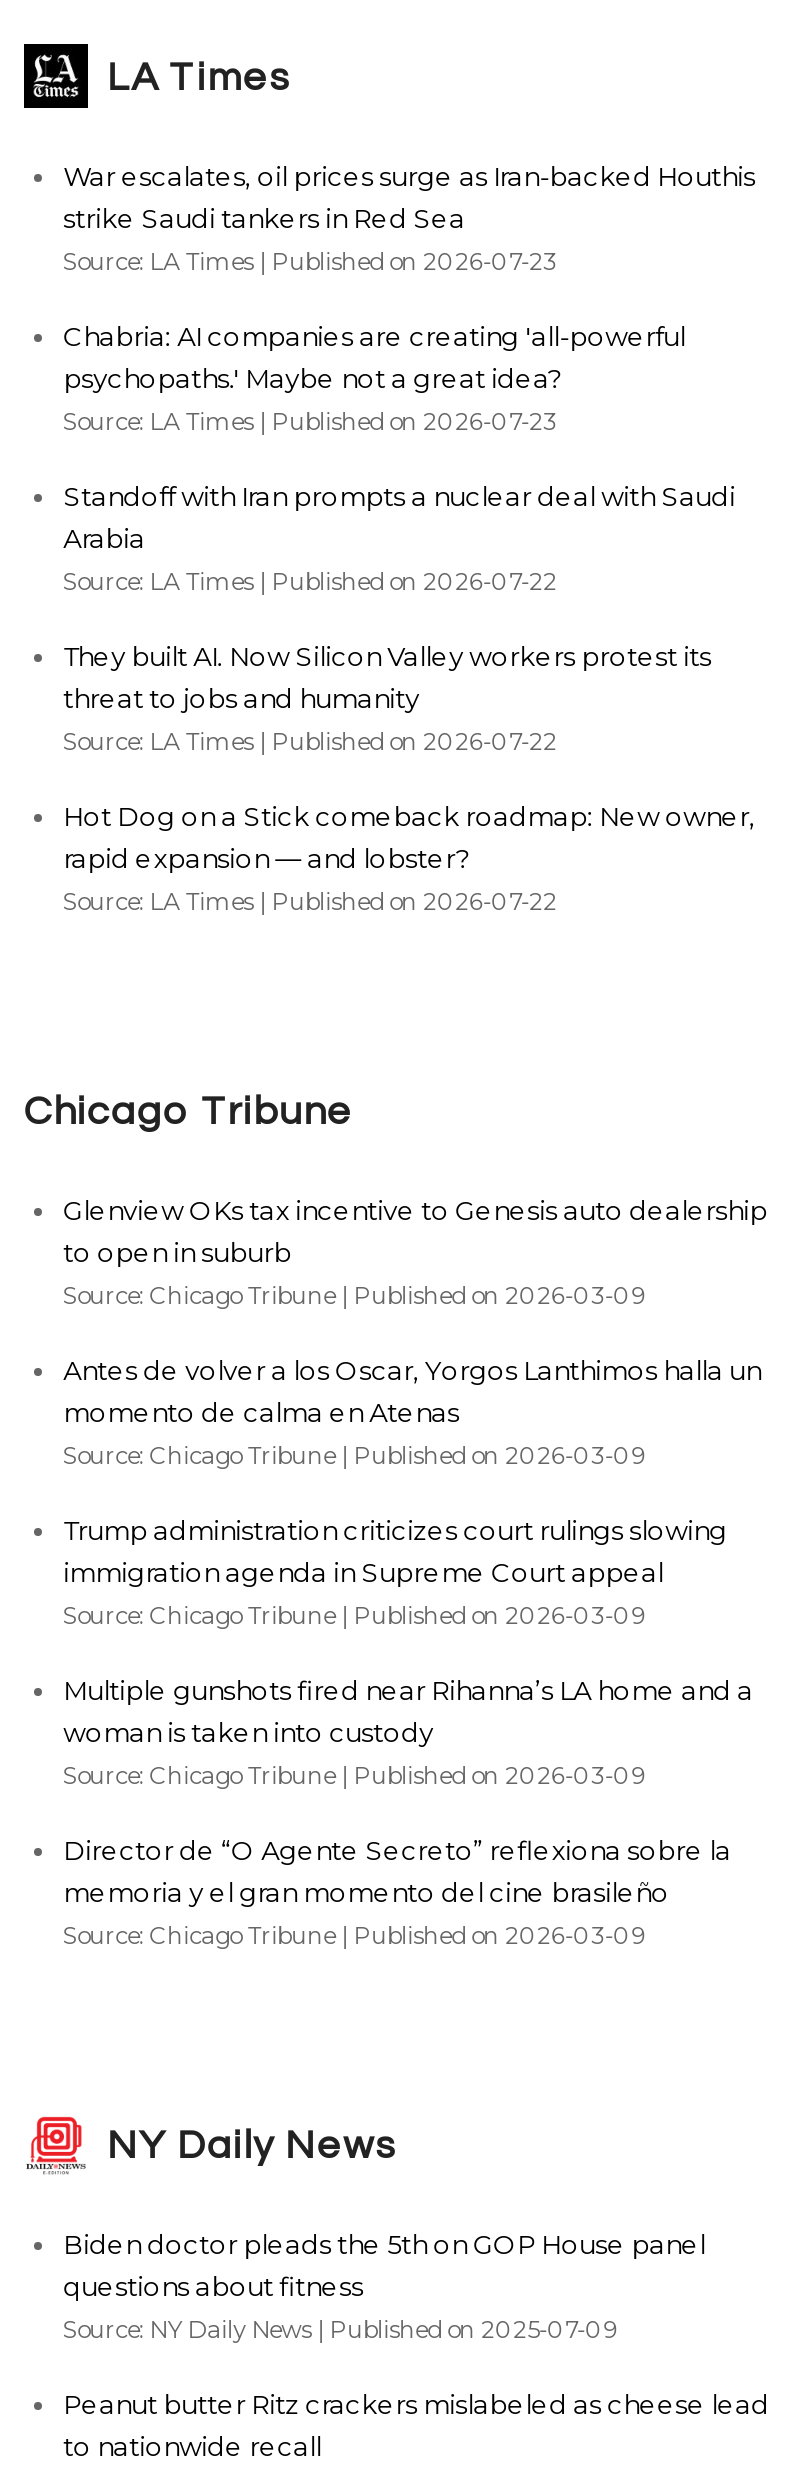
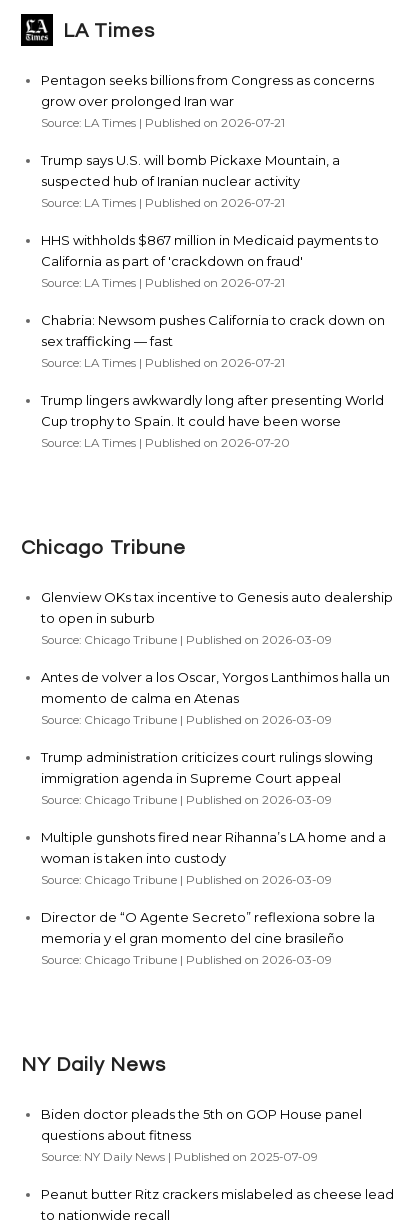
[63,160,755,276] War escalates, oil prices surge as Iran-backed Houthis | strike Saudi tankers in Red Sea | Source: LA Times Published on 2026-07-23 -> [41,72,374,130] Pentagon seeks billions from Congress as concerns | grow over prolonged Iran war | Source: LA Times Published on 2026-07-21
[63,320,685,436] Chabria: AI companies are creating 'all-powerful | psychopaths.' Maybe not a great idea? | Source: LA Times Published on 2026-07-23 -> [41,152,340,210] Trump says U.S. will bomb Pickaxe Mountain, a | suspected hub of Iranian nuclear activity | Source: LA Times Published on 2026-07-21
[63,480,735,596] Standoff with Iran prompts a nuclear deal with Saudi | Arabia | Source: LA Times Published on 2026-07-22 -> [41,232,379,290] HHS withholds $867 million in Medicaid payments to | California as part of 'crackdown on fraud' | Source: LA Times Published on 2026-07-21
[63,640,711,756] They built AI. Now Silicon Valley workers protest its | threat to jobs and humanity | Source: LA Times Published on 2026-07-22 -> [41,312,385,370] Chabria: Newsom pushes California to crack down on | sex trafficking — fast | Source: LA Times Published on 2026-07-21
[63,800,755,916] Hot Dog on a Stick comeback roadmap: New owner, | rapid expansion — and lobster? | Source: LA Times Published on 2026-07-22 -> [41,392,384,450] Trump lingers awkwardly long after presenting World | Cup trophy to Spain. It could have been worse | Source: LA Times Published on 2026-07-20

